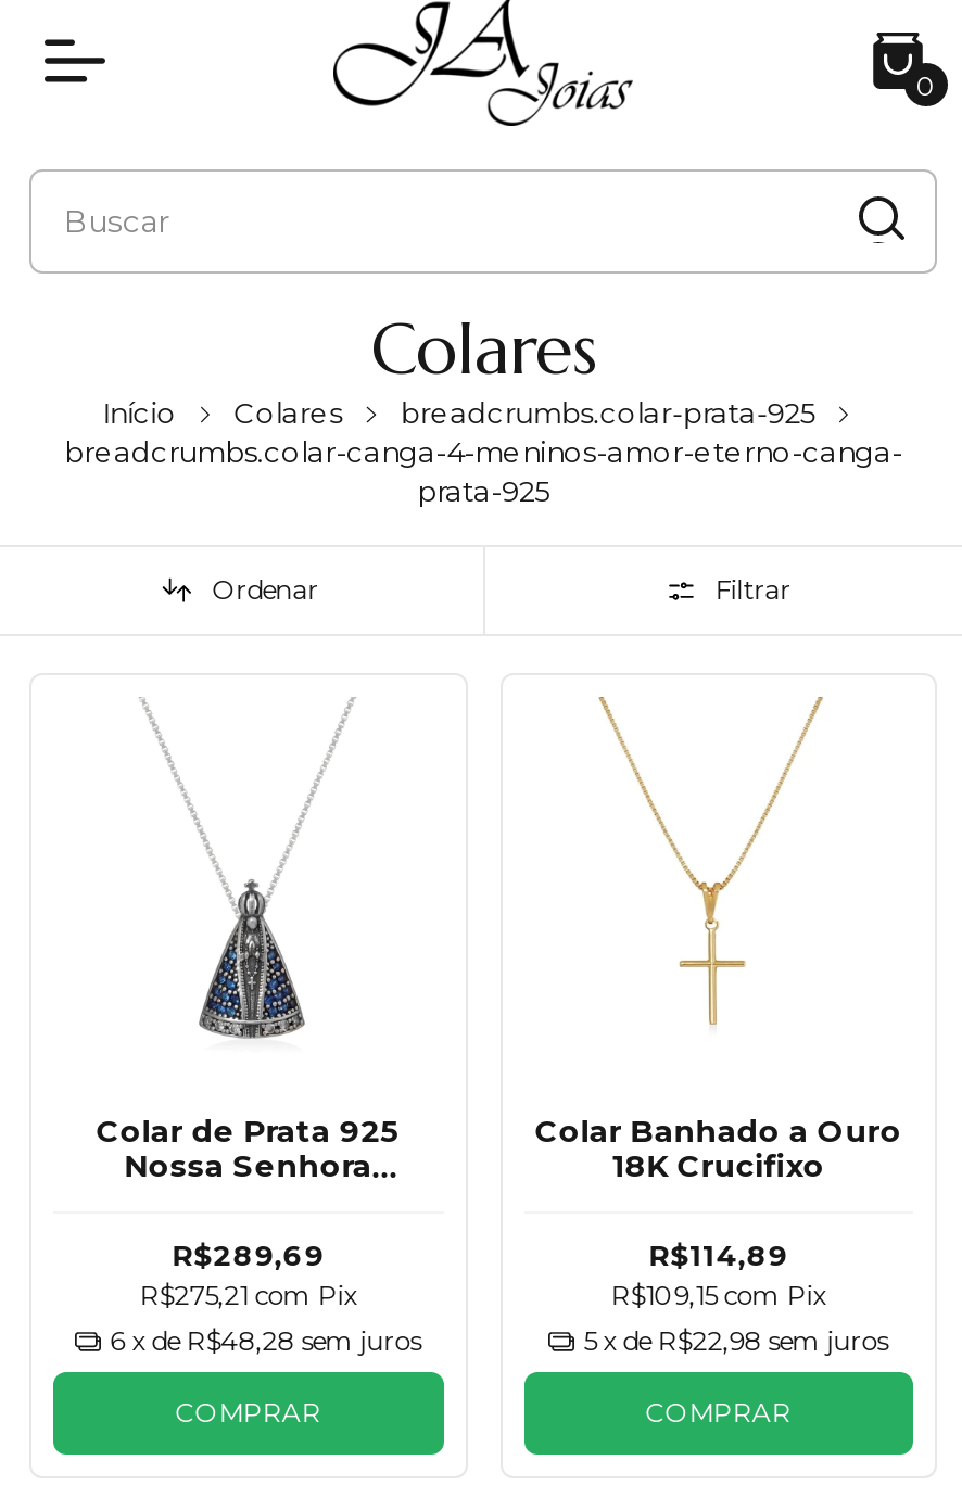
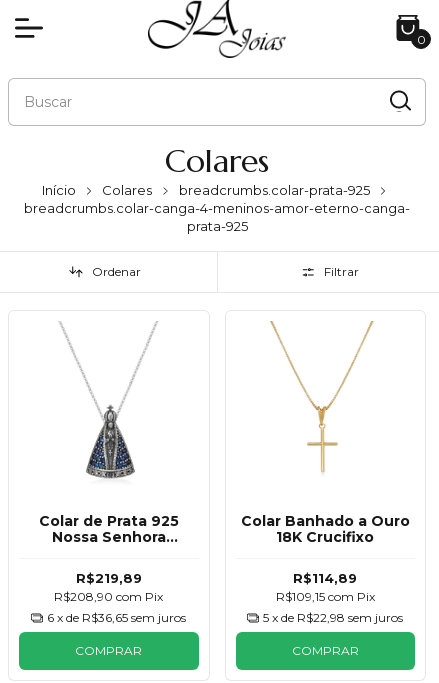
[110,1239,421,1358] R$289,69 | R$275,21 com Pix | 6 x de R$48,28 sem juros -> [47,570,186,625] R$219,89 | R$208,90 com Pix | 6 x de R$36,65 sem juros

